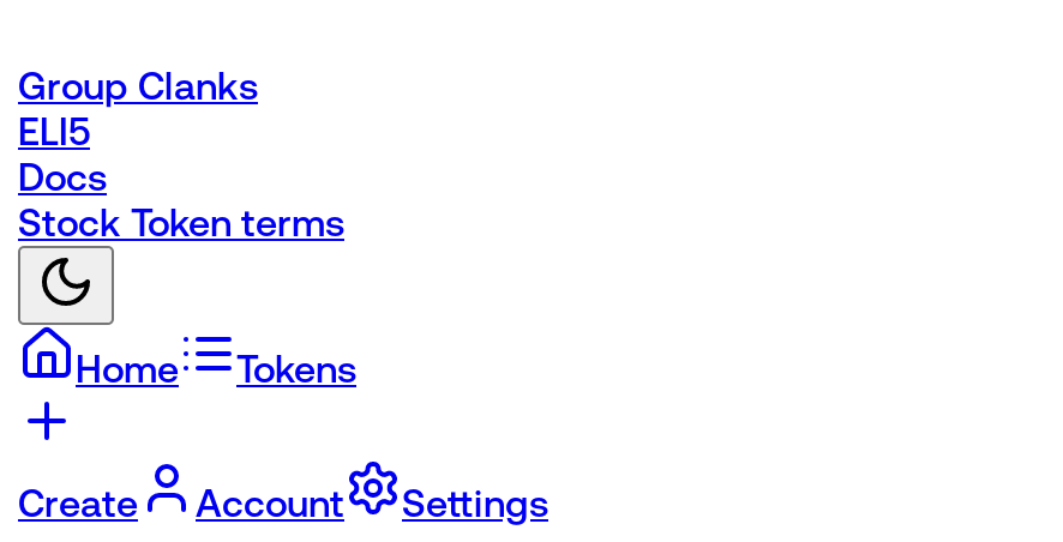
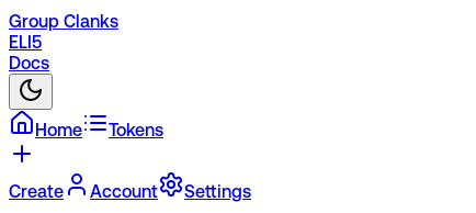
[18,200,344,246] Stock Token terms -> none

